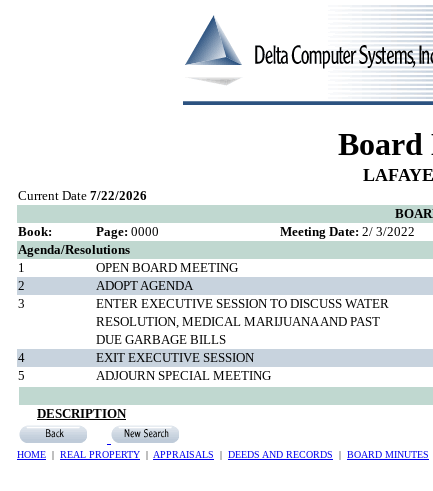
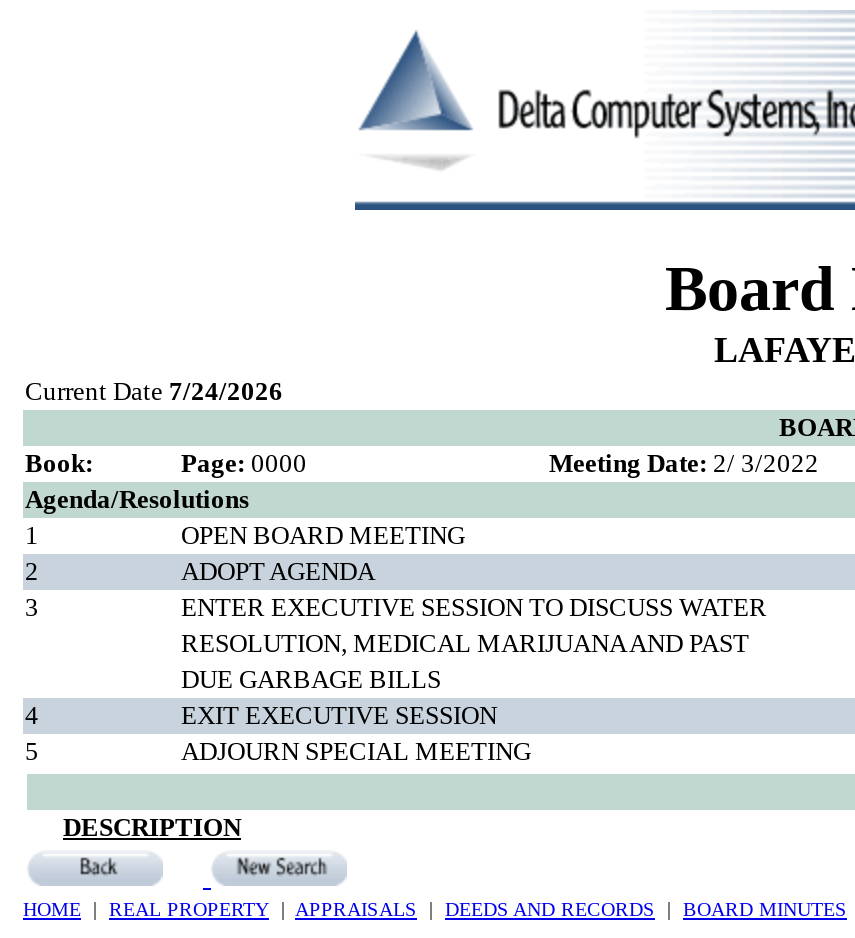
[18,188,147,203] Current Date 7/22/2026 -> [25,376,283,406] Current Date 7/24/2026

